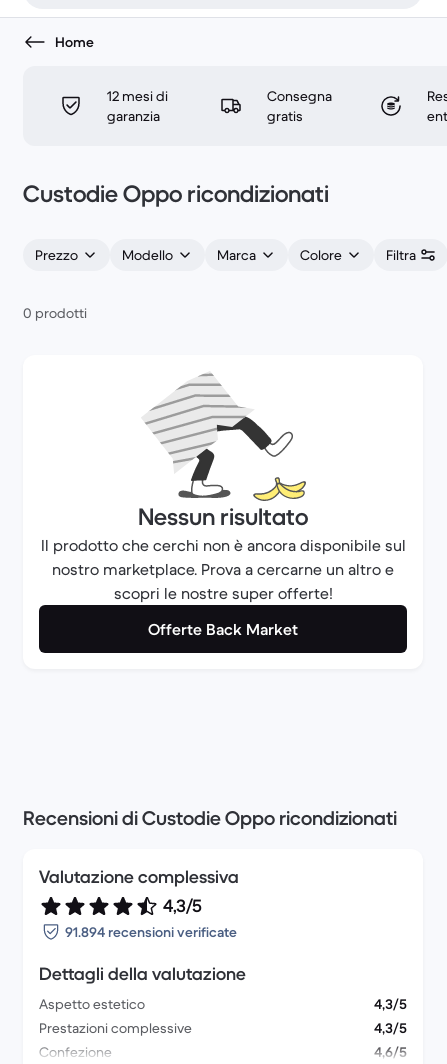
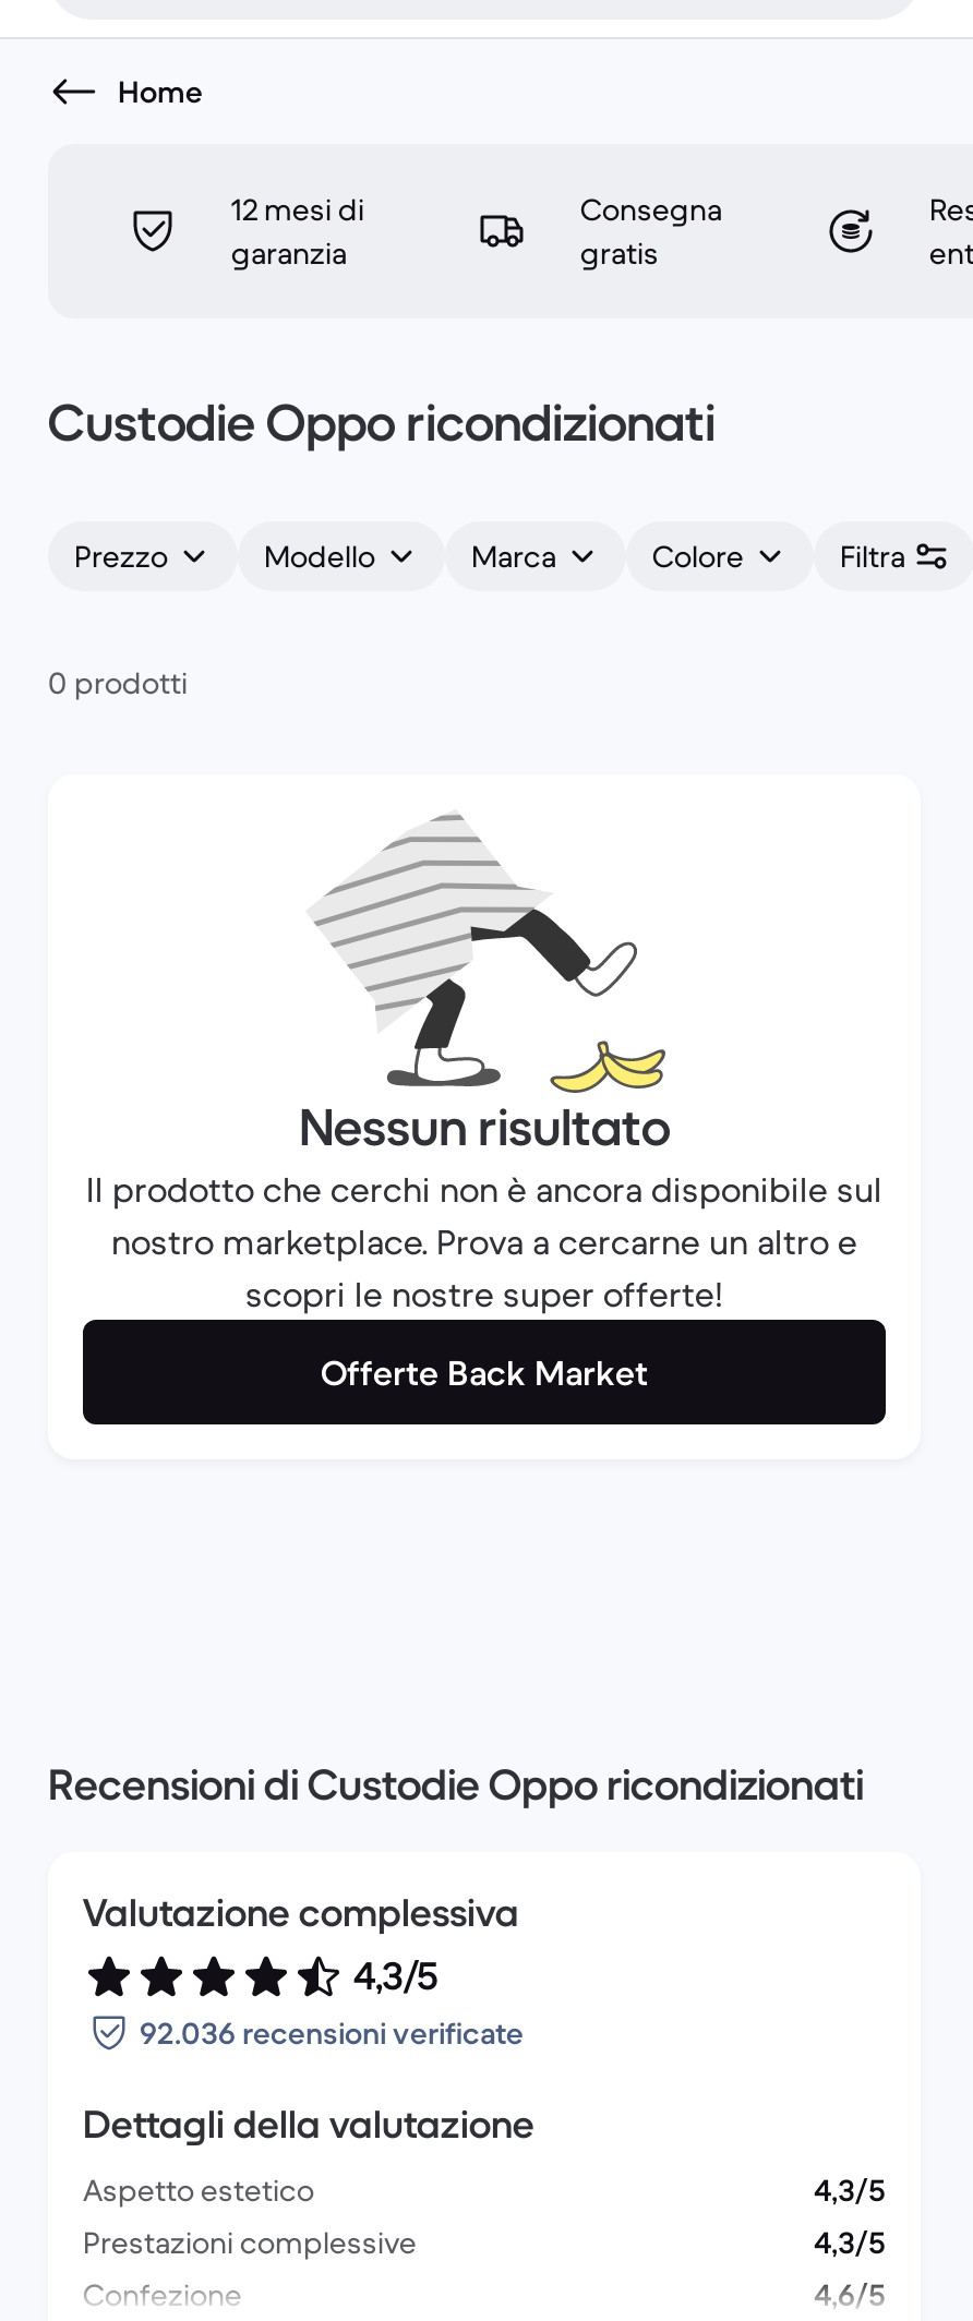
[65,923,237,941] 91.894 recensioni verificate -> [140,2013,524,2053] 92.036 recensioni verificate

